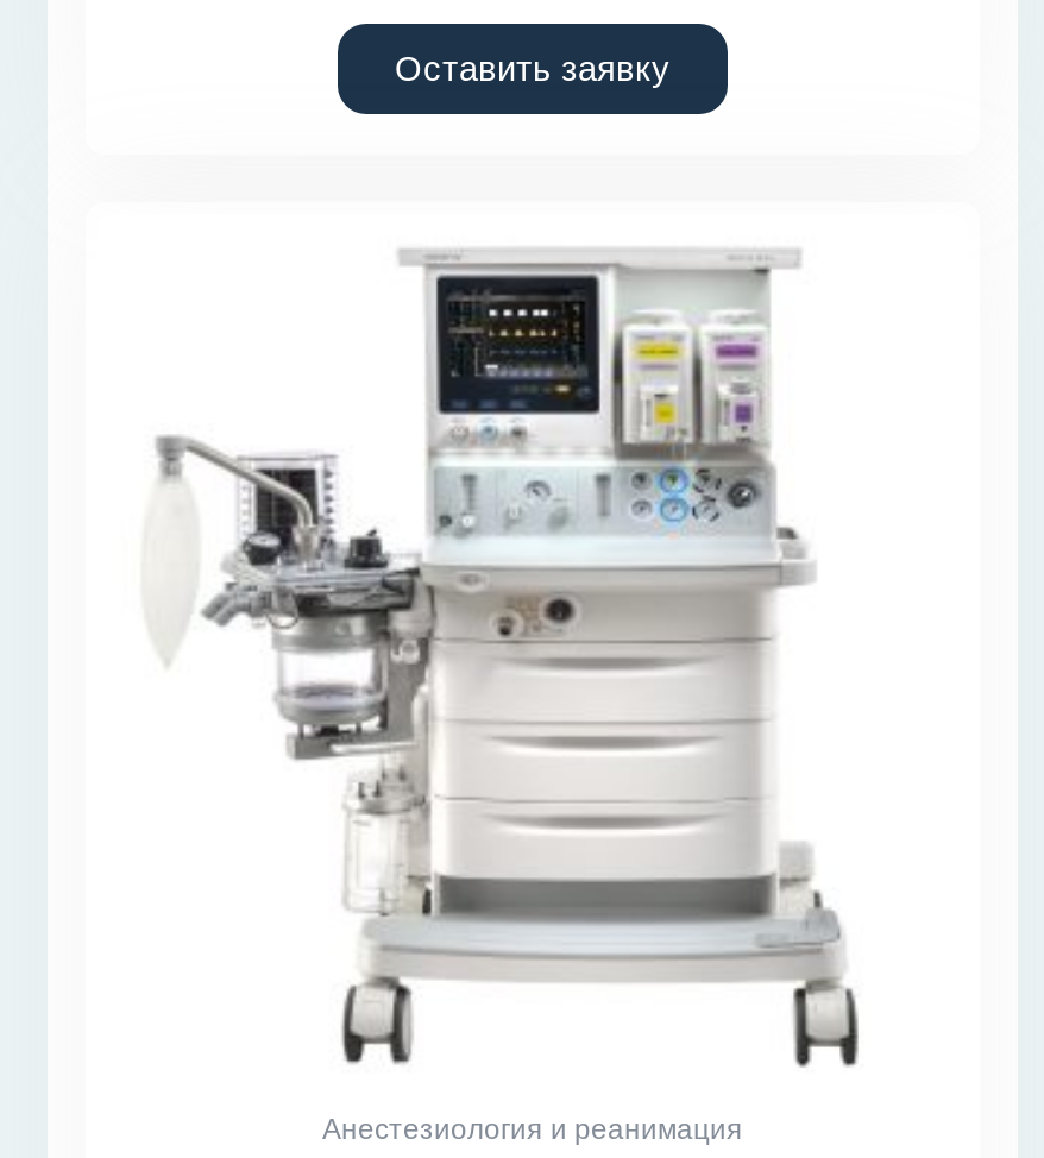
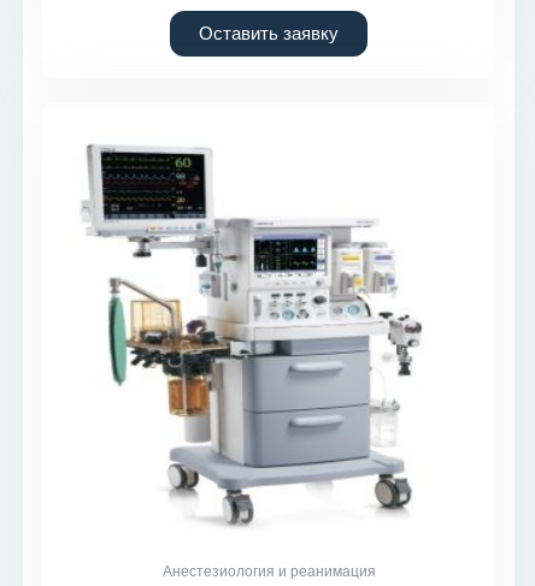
[155,248,861,1069] [image] -> [78,126,434,539] [image]

